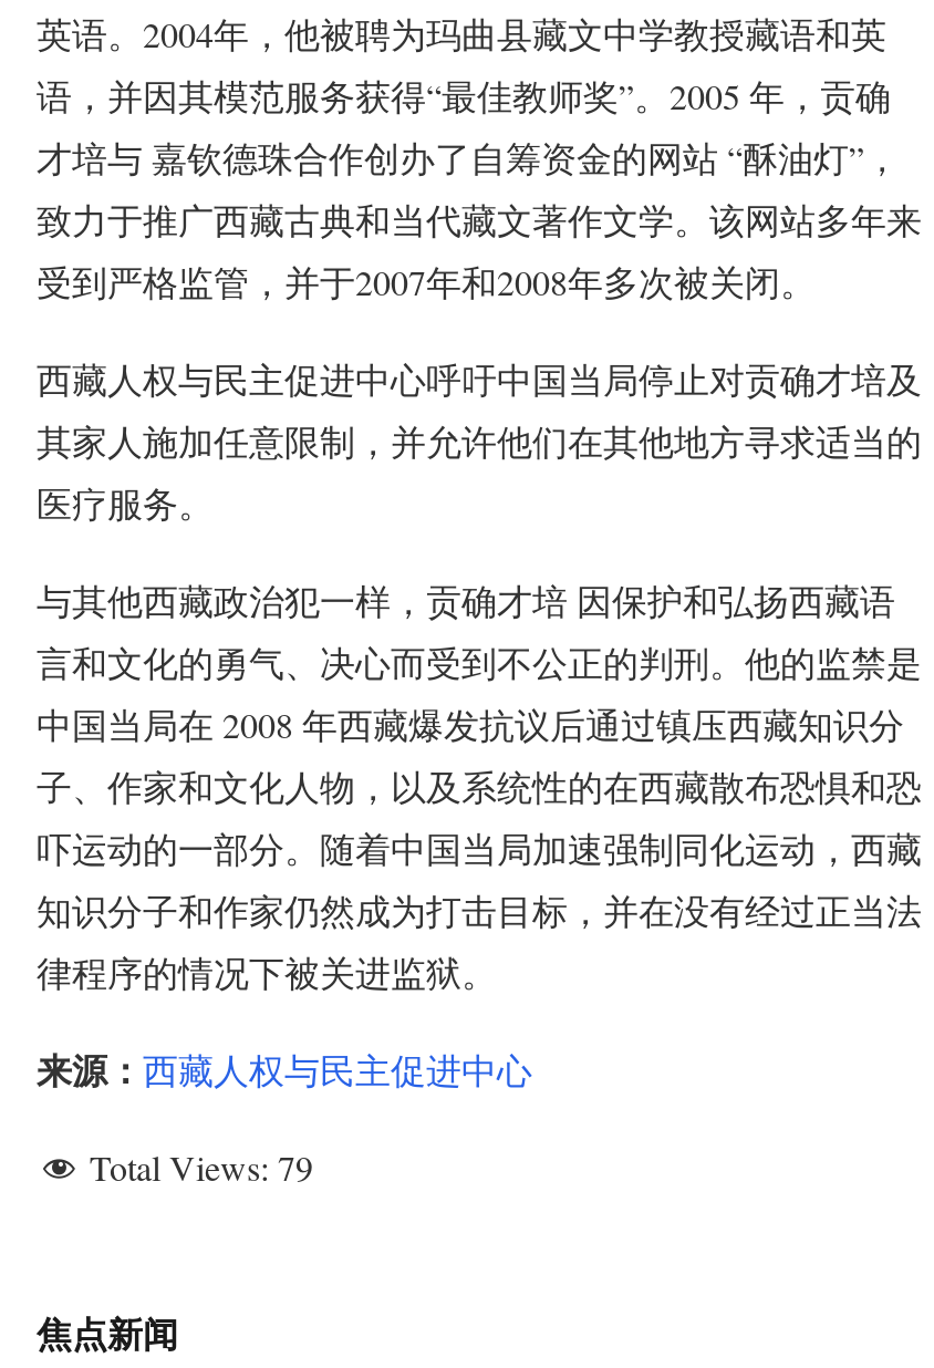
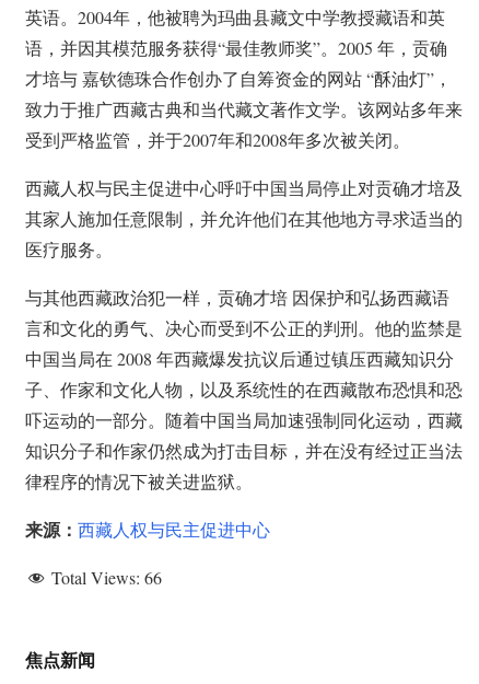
[90,1143,313,1190] Total Views: 79 -> [51,566,162,589] Total Views: 66

